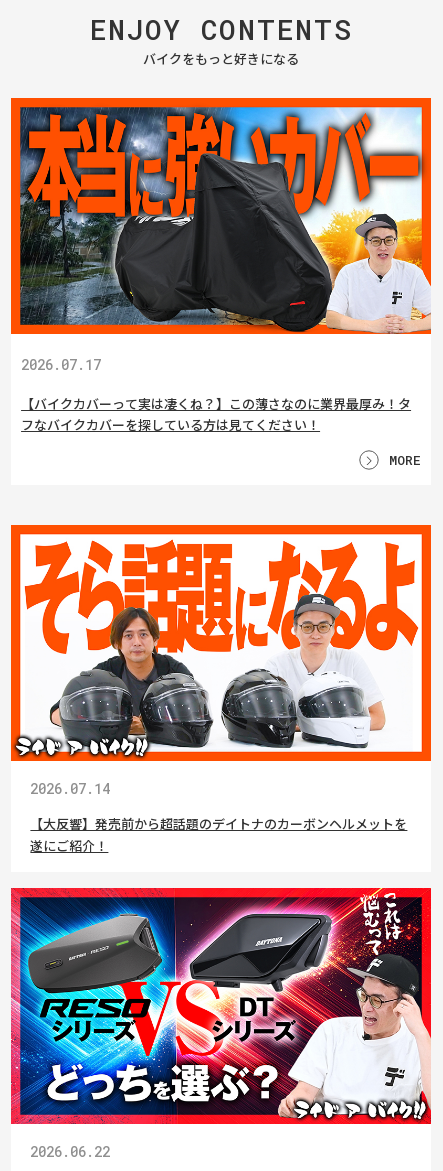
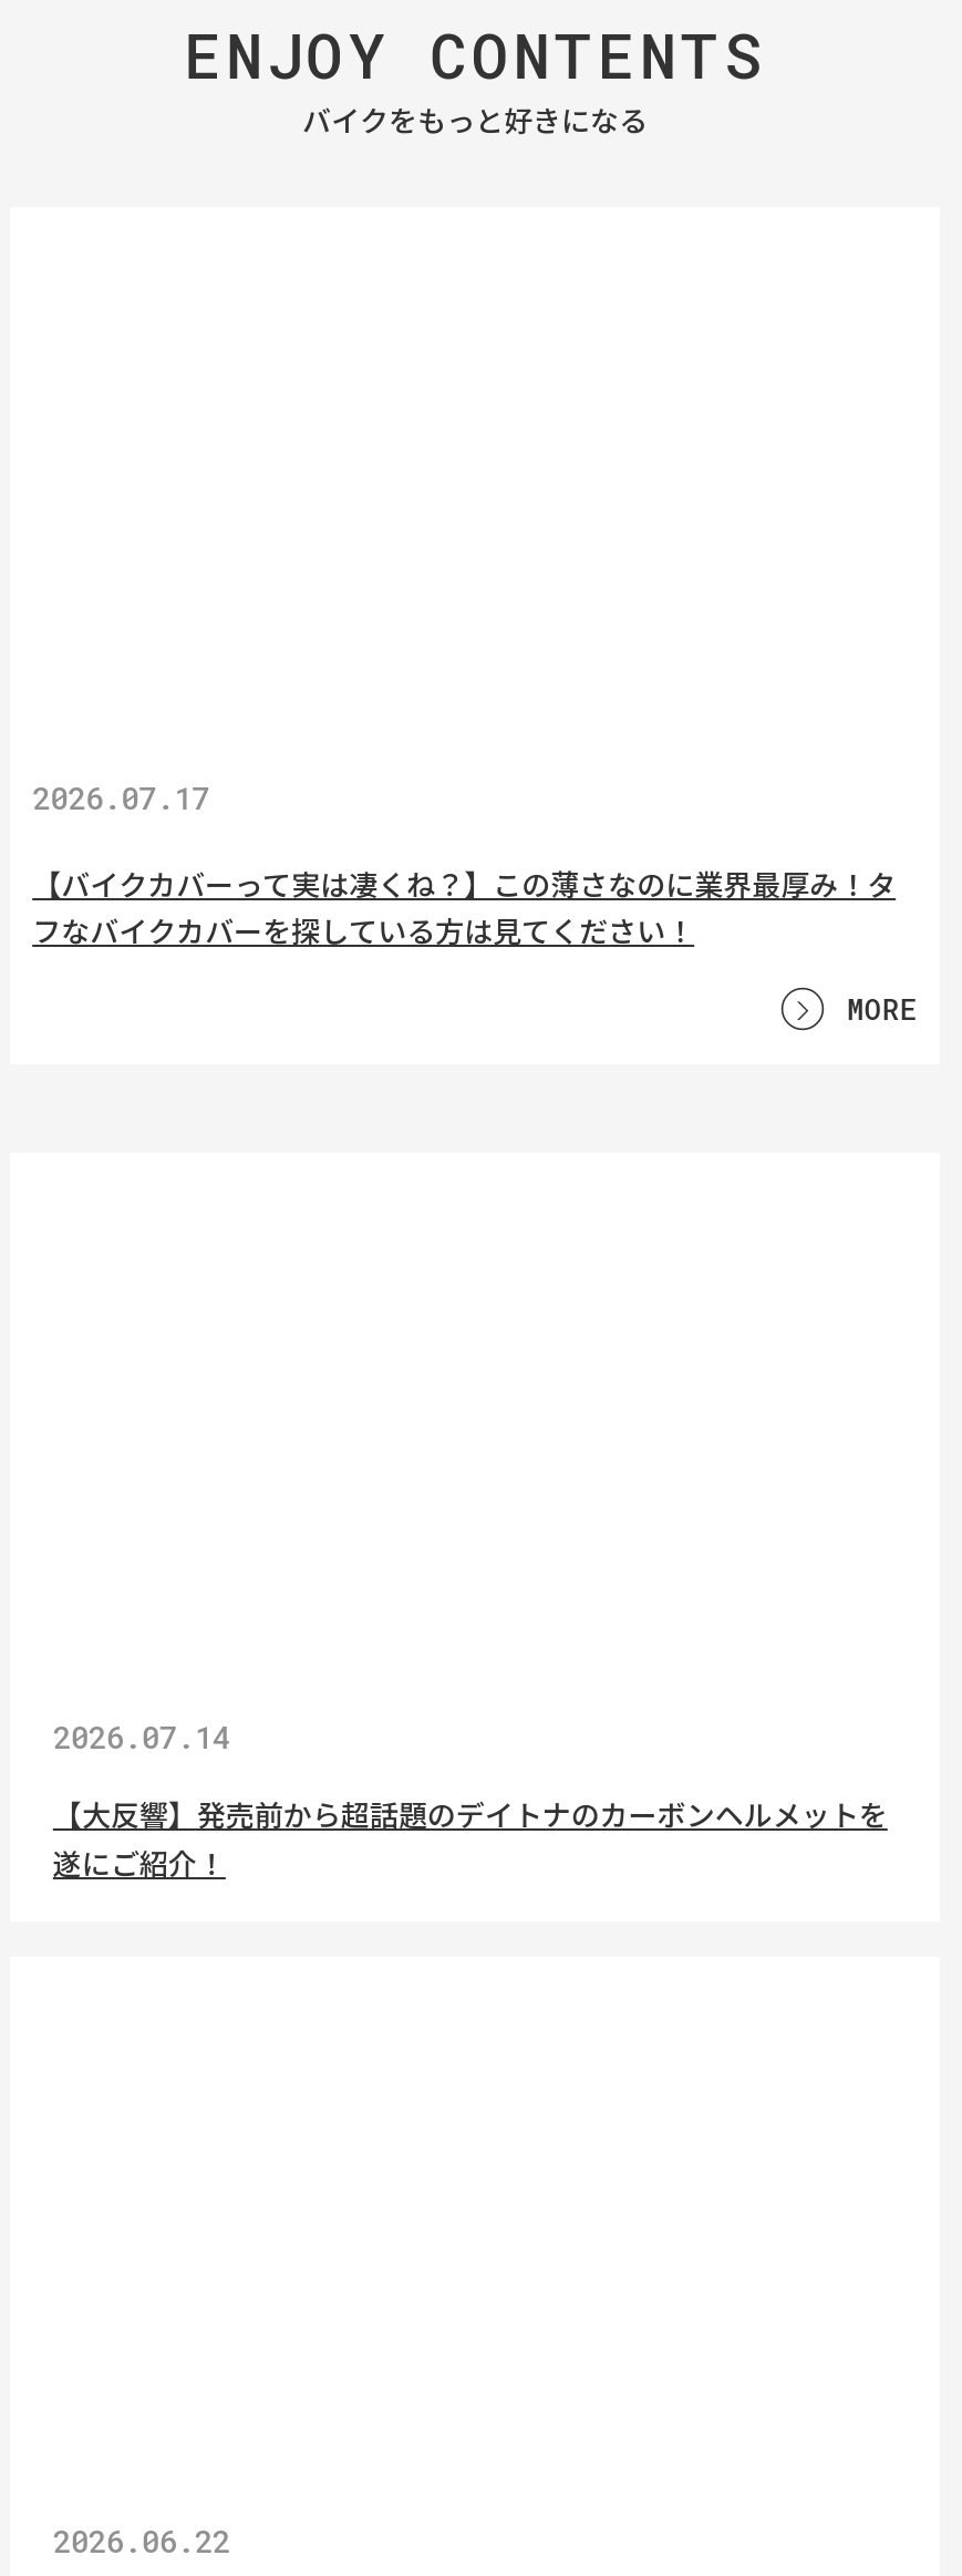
[10,97,432,335] [image] -> none
[10,524,432,762] [image] -> none
[10,887,432,1125] [image] -> none

